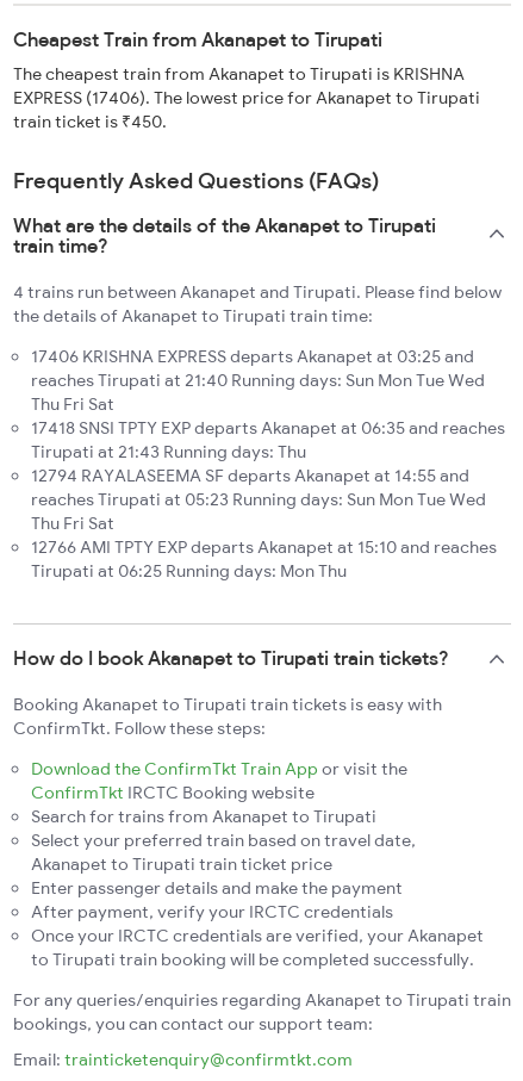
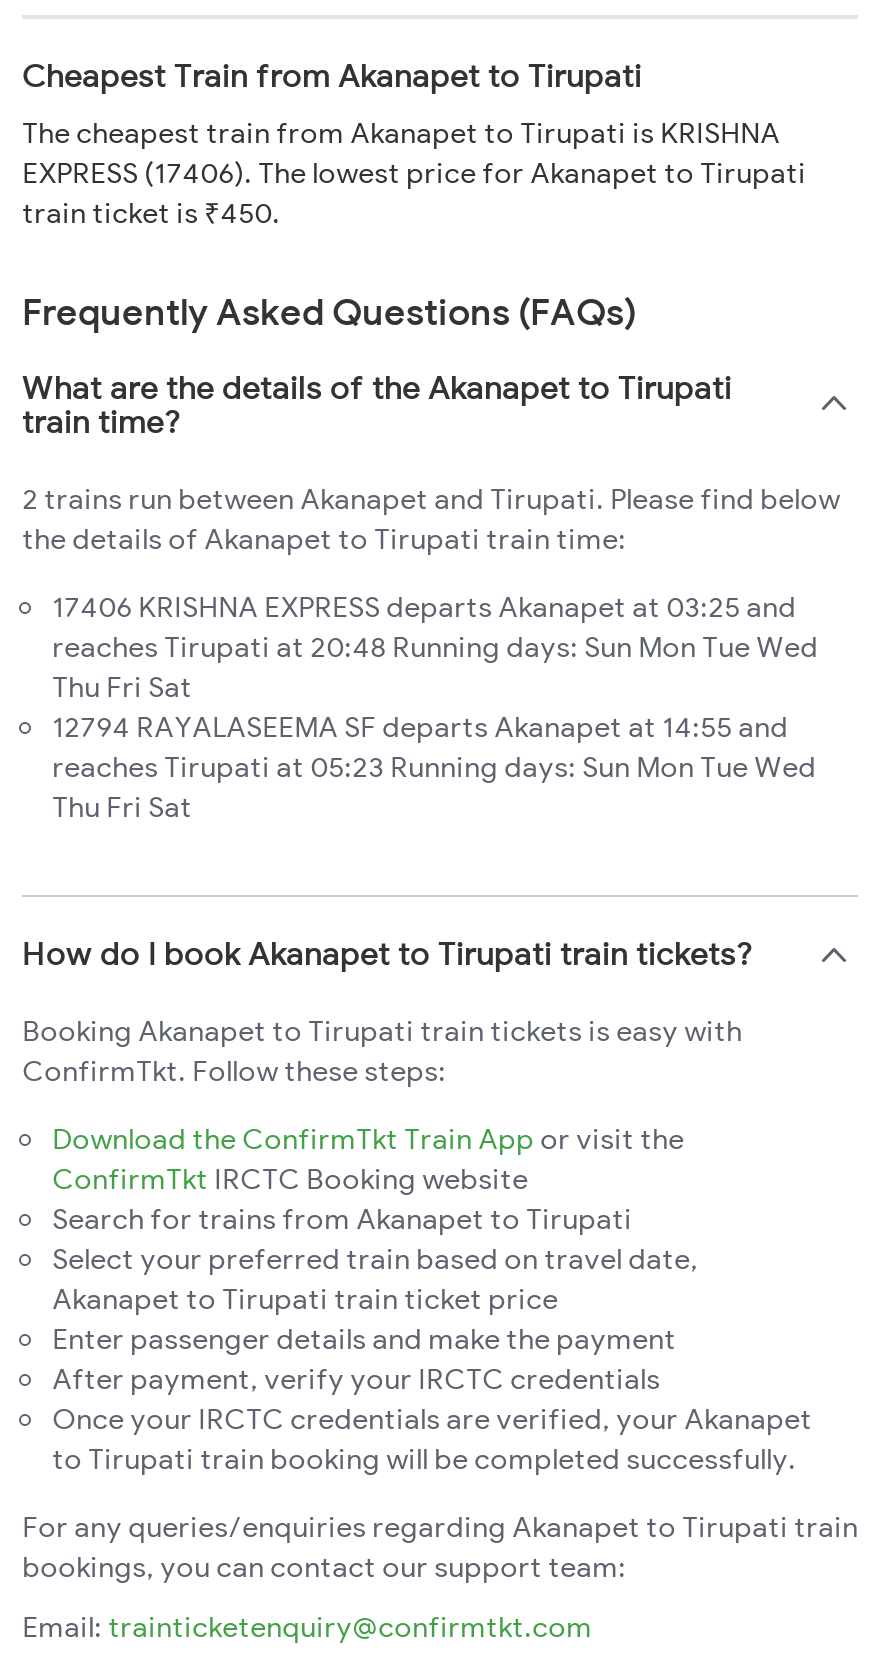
[13,281,502,303] 4 trains run between Akanapet and Tirupati. Please find below -> [22,482,840,518] 2 trains run between Akanapet and Tirupati. Please find below
[31,369,485,391] reaches Tirupati at 21:40 Running days: Sun Mon Tue Wed -> [52,630,818,666] reaches Tirupati at 20:48 Running days: Sun Mon Tue Wed
[31,417,505,462] 17418 SNSI TPTY EXP departs Akanapet at 06:35 and reaches | Tirupati at 21:43 Running days: Thu -> none
[31,536,497,581] 12766 AMI TPTY EXP departs Akanapet at 15:10 and reaches | Tirupati at 06:25 Running days: Mon Thu -> none

